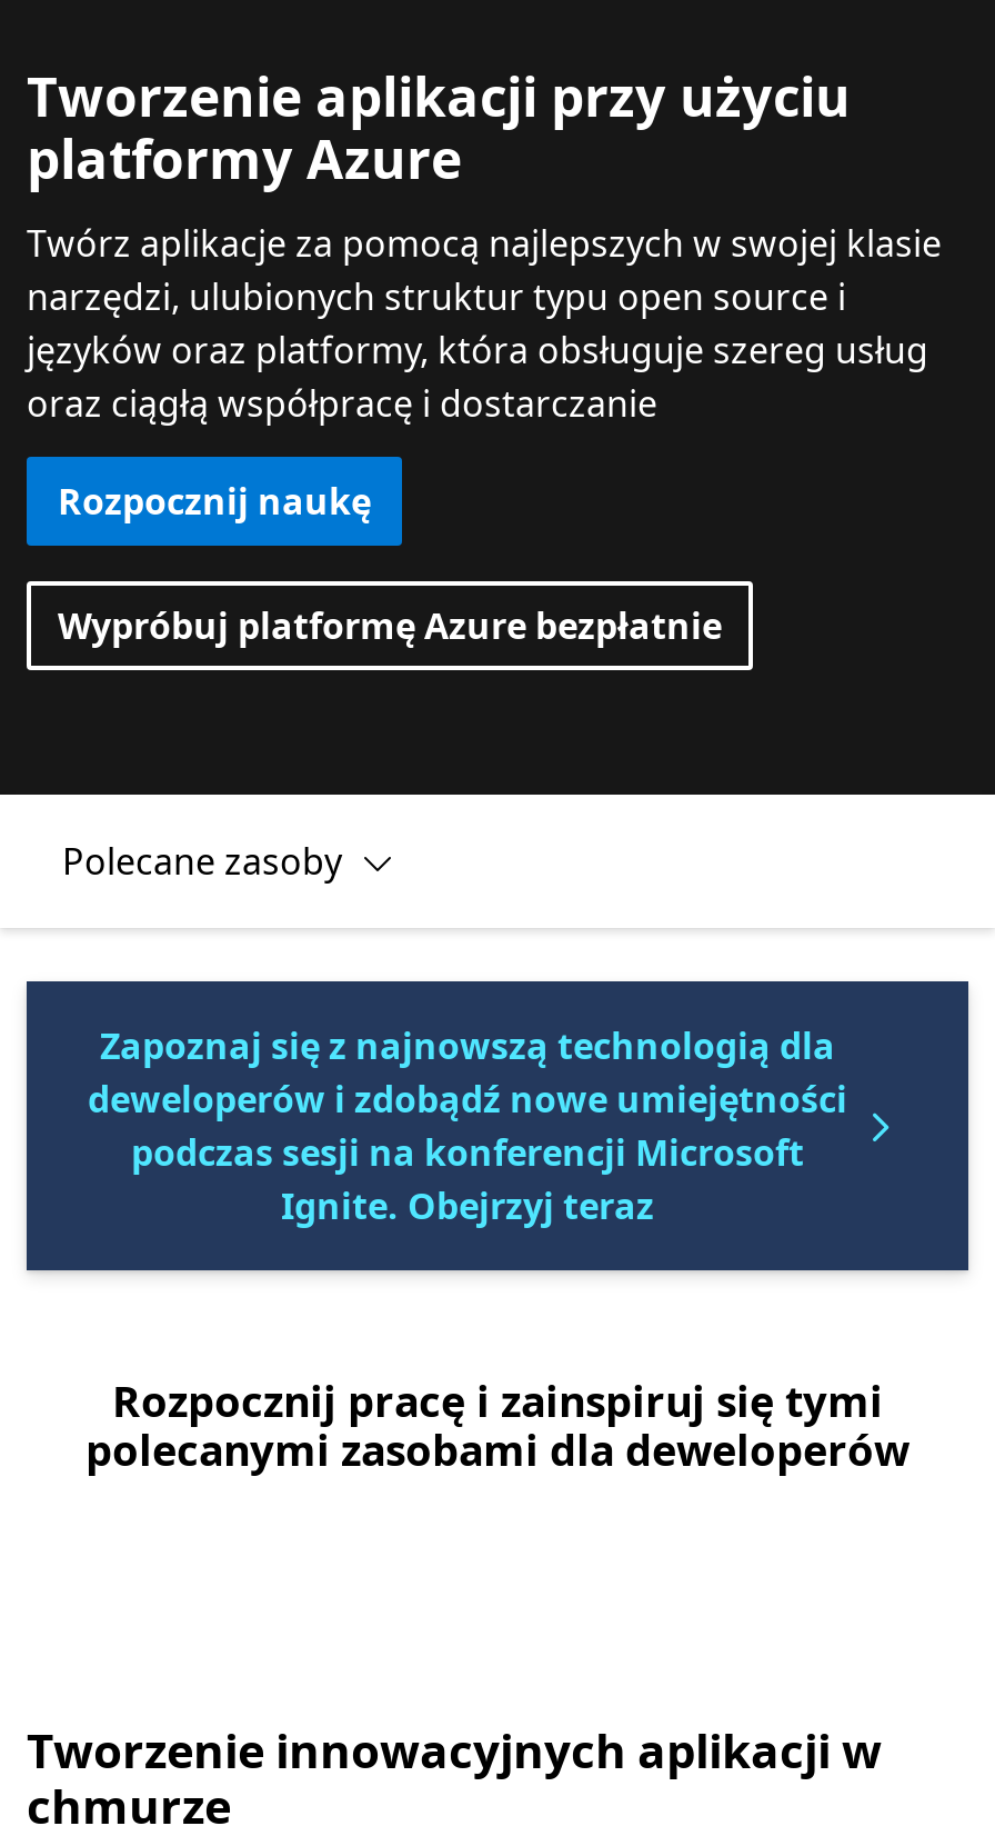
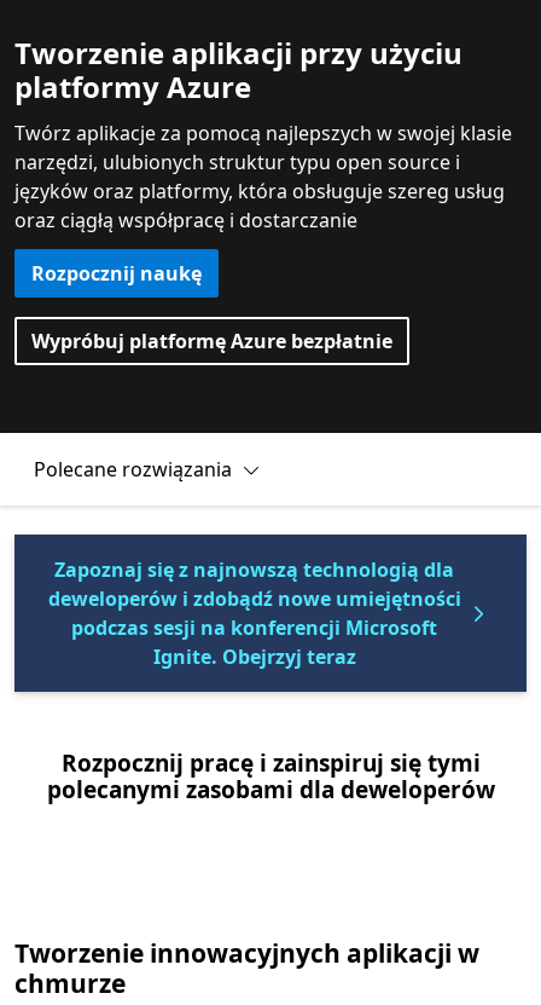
[62,837,342,886] Polecane zasoby -> [34,456,232,483] Polecane rozwiązania

